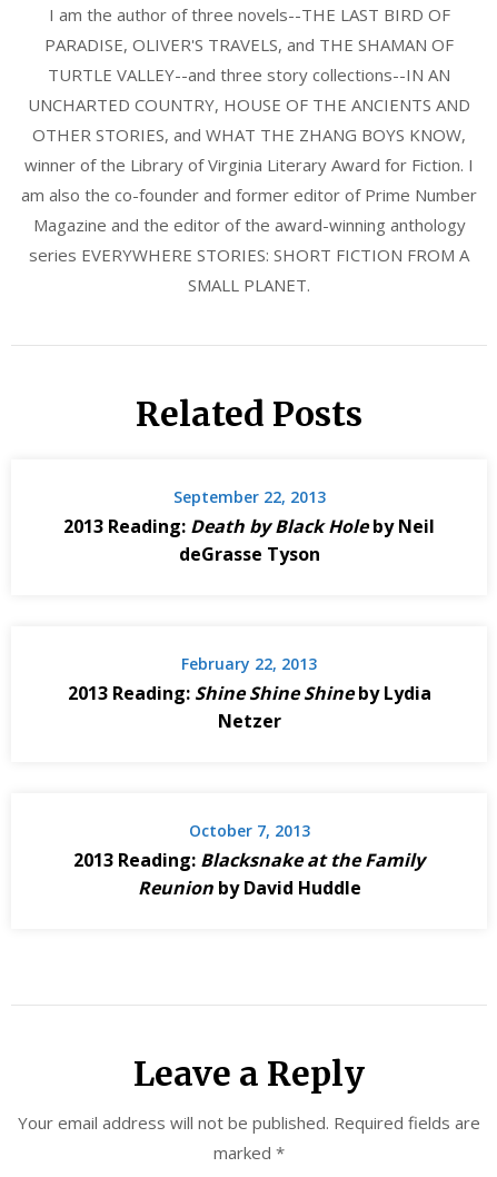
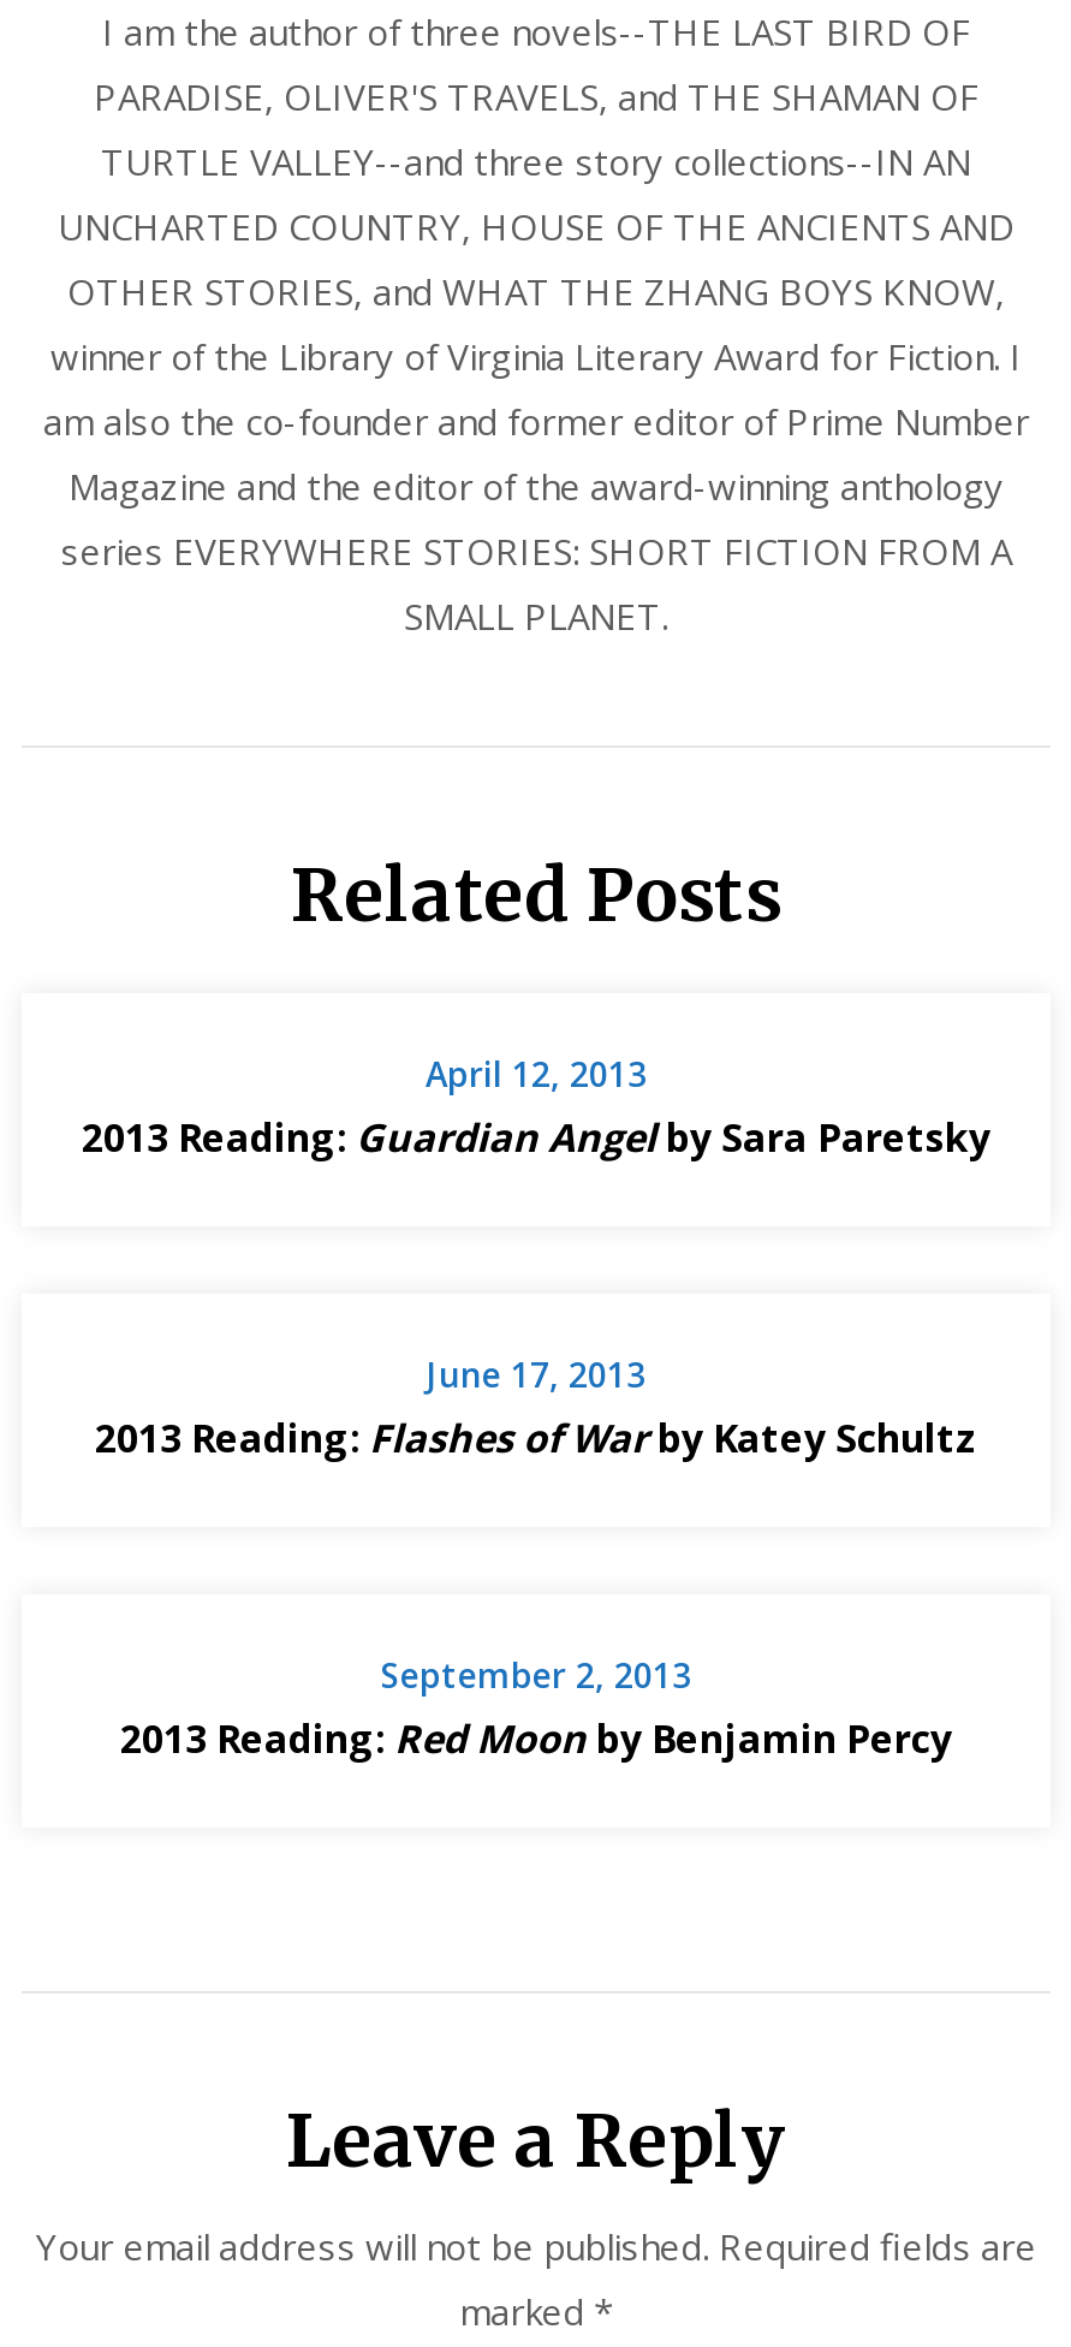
[63,486,435,566] September 22, 2013 | 2013 Reading: Death by Black Hole by Neil | deGrasse Tyson -> [82,1051,990,1164] April 12, 2013 | 2013 Reading: Guardian Angelby Sara Paretsky
[67,653,431,733] February 22, 2013 | 2013 Reading: Shine Shine Shine by Lydia | Netzer -> [95,1352,977,1465] June 17, 2013 | 2013 Reading: Flashes of Warby Katey Schultz
[73,820,425,900] October 7, 2013 | 2013 Reading: Blacksnake at the Family | Reunion by David Huddle -> [120,1653,952,1766] September 2, 2013 | 2013 Reading: Red Moon by Benjamin Percy

